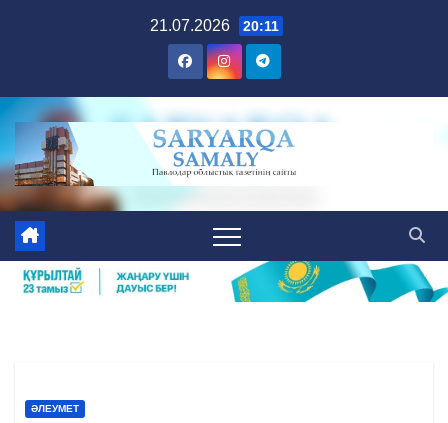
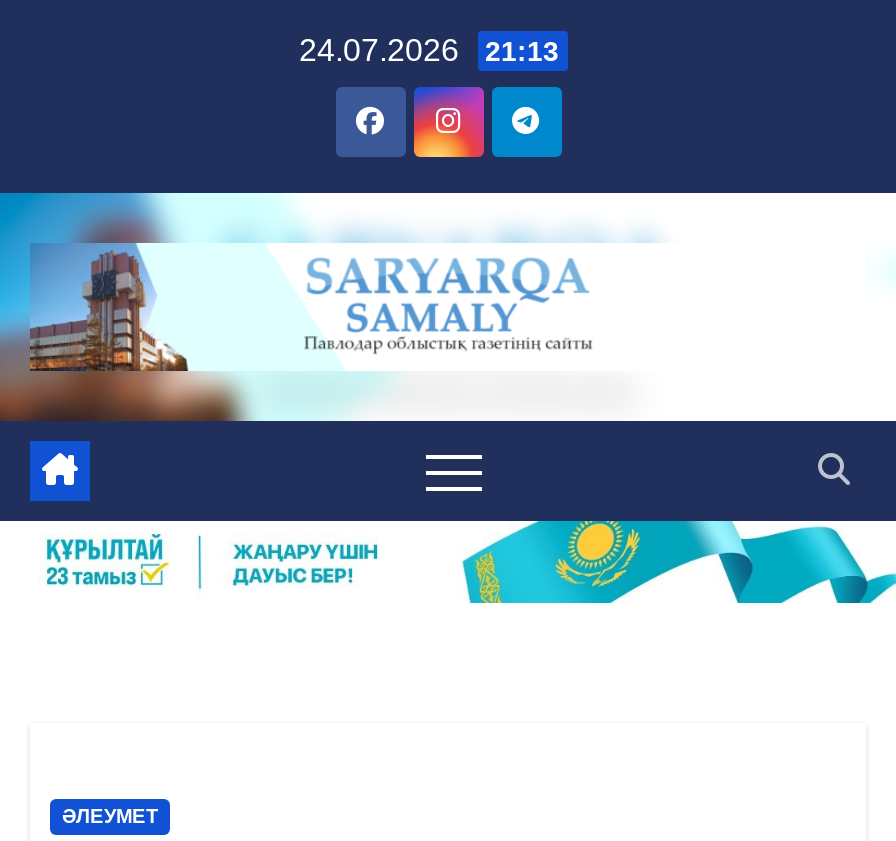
[150,17,279,34] 21.07.2026 20:11 -> [299,33,559,67] 24.07.2026 21:13

